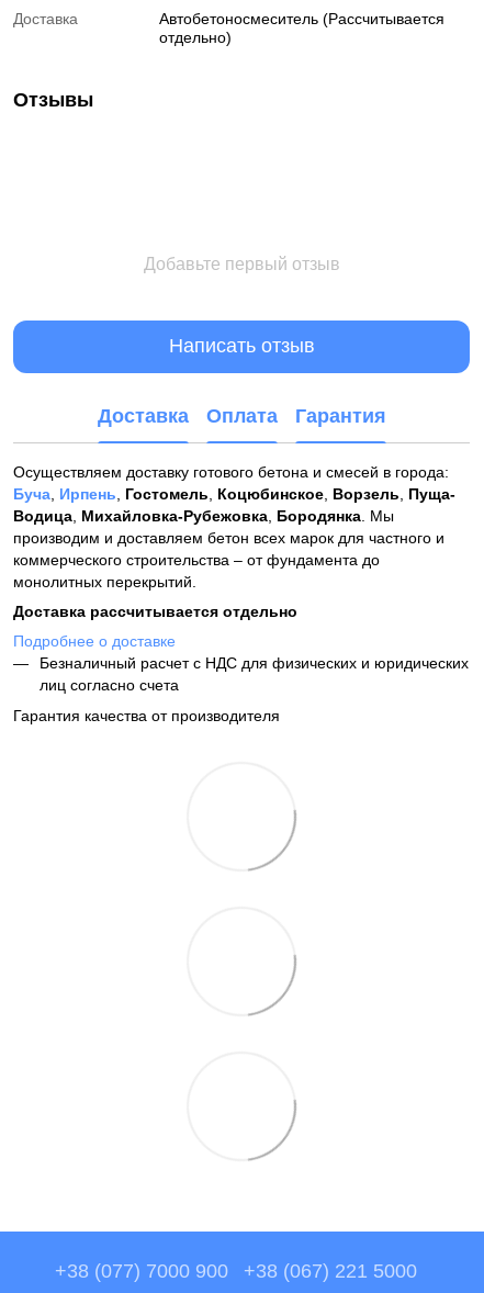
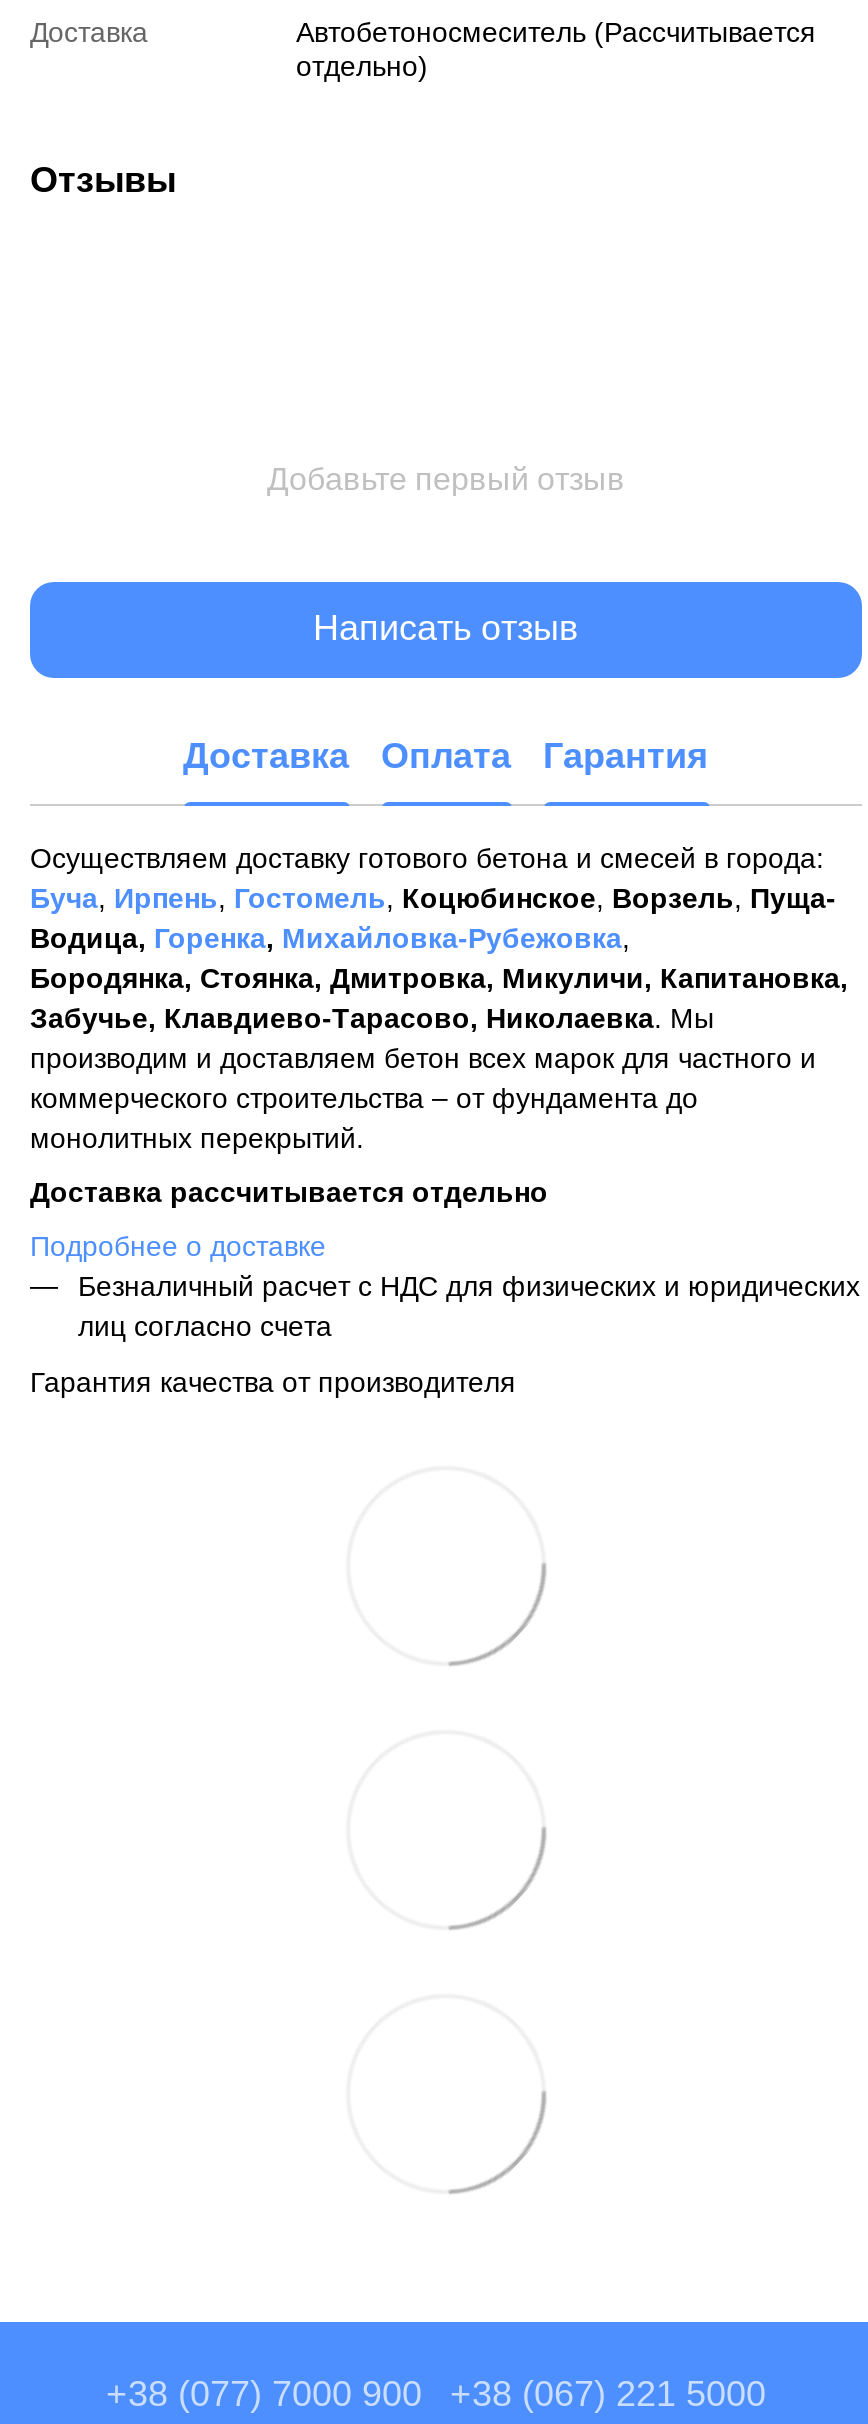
[13,507,394,524] Водица, Михайловка-Рубежовка, Бородянка. Мы -> [30,921,848,1033] Водица, Горенка, Михайловка-Рубежовка, | Бородянка, Стоянка, Дмитровка, Микуличи, Капитановка, | Забучье, Клавдиево-Тарасово, Николаевка. Мы

